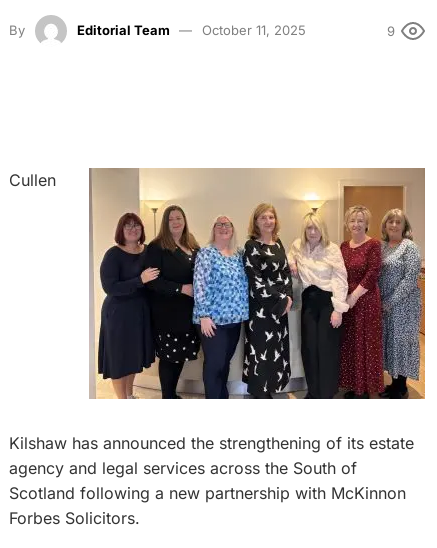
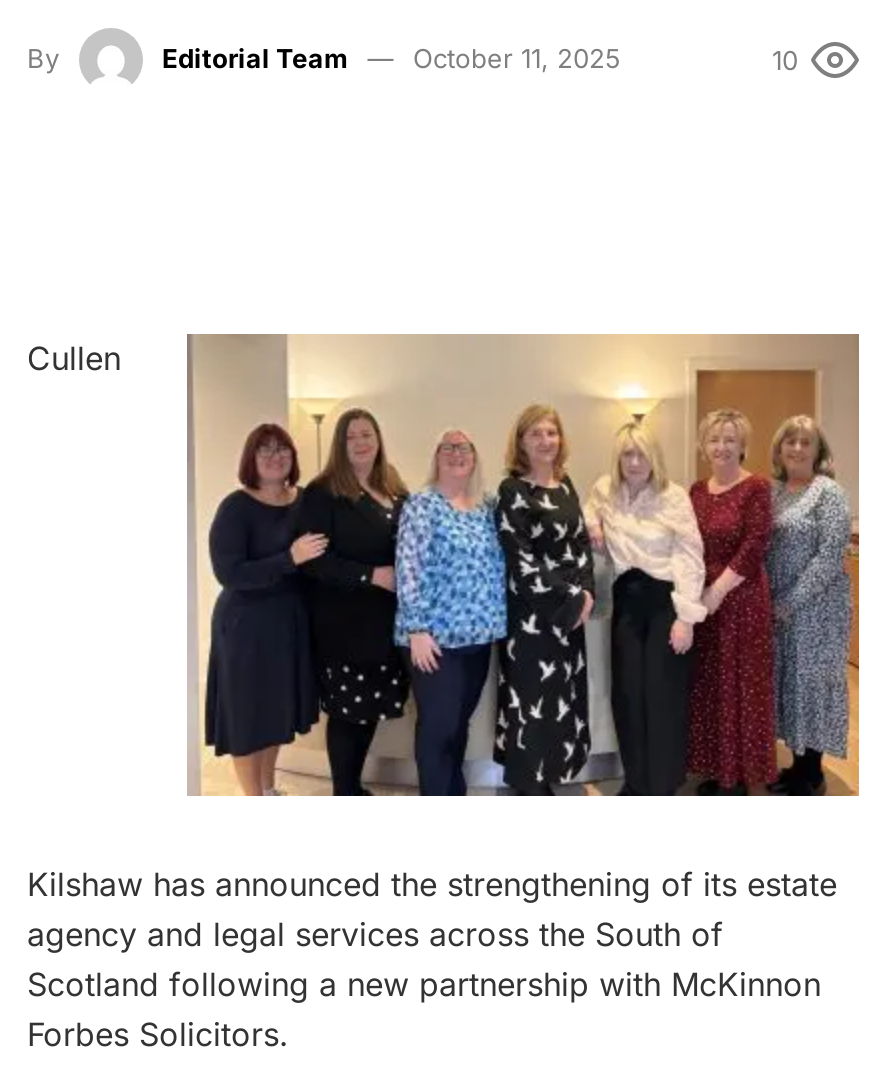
[386,23,394,39] 9 -> [772,43,798,75] 10

